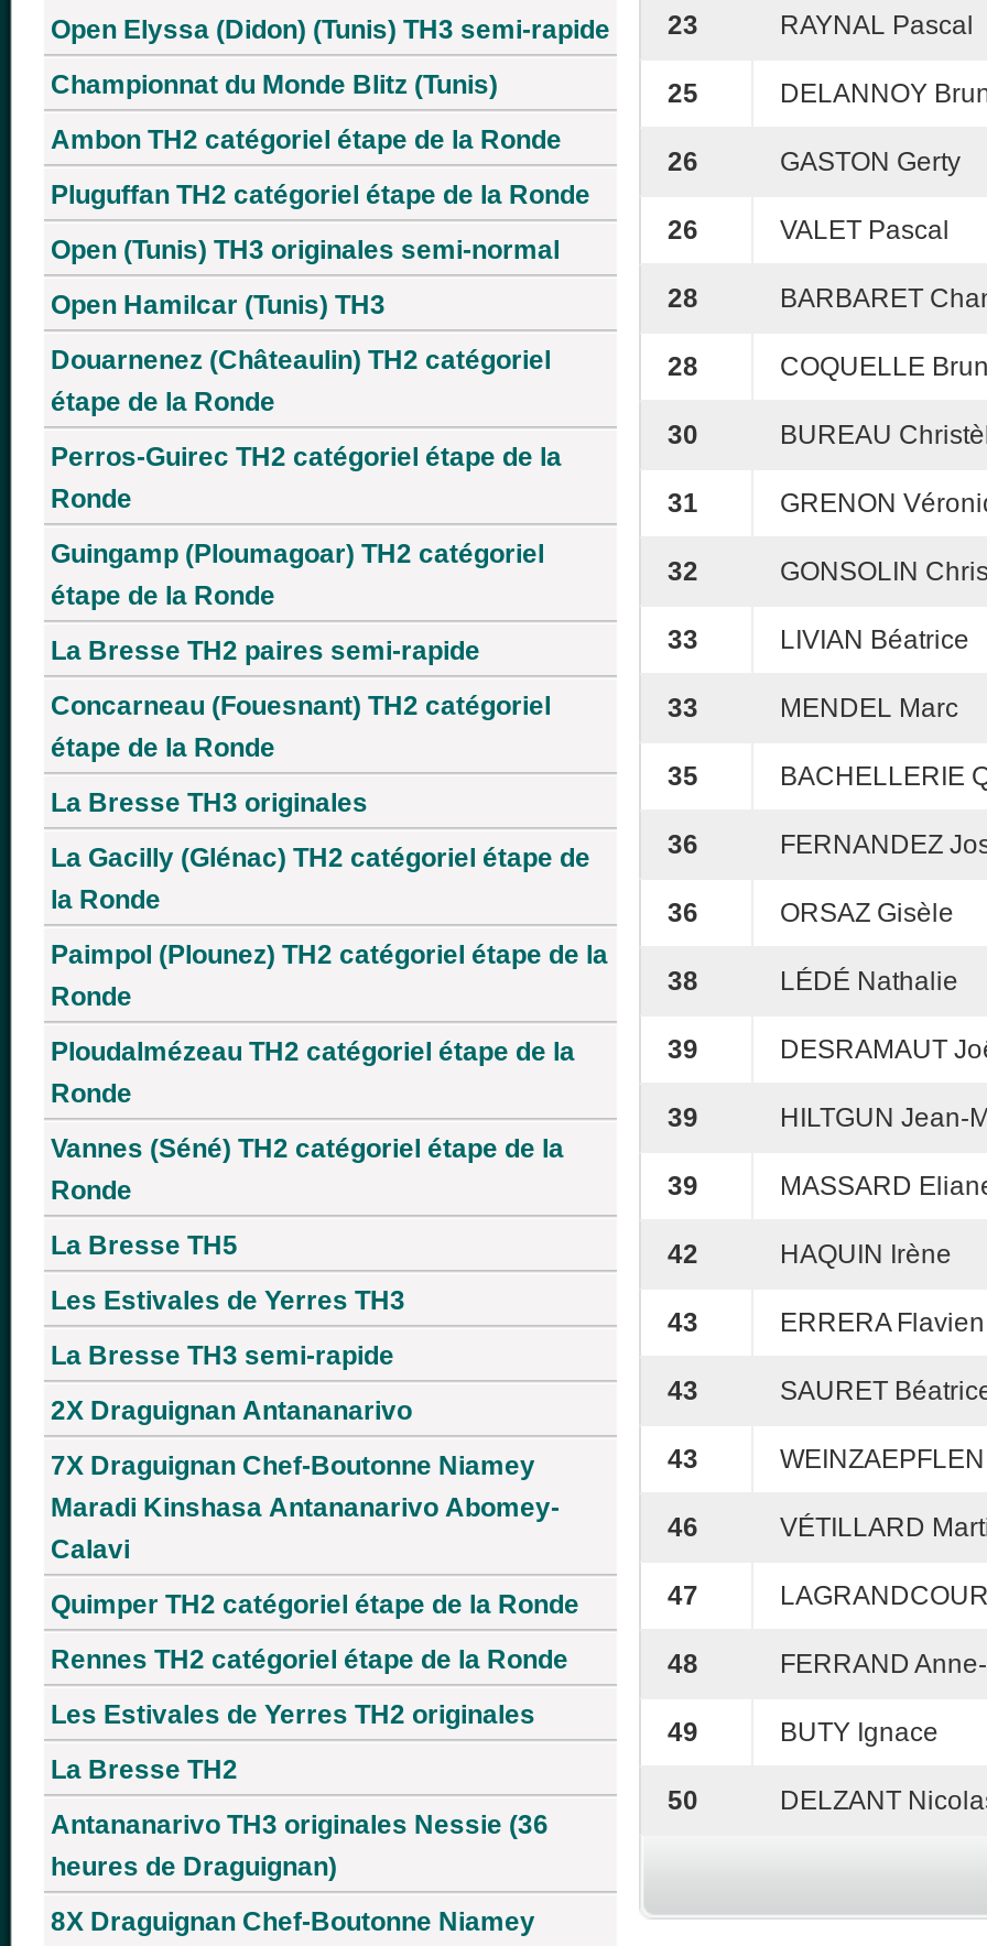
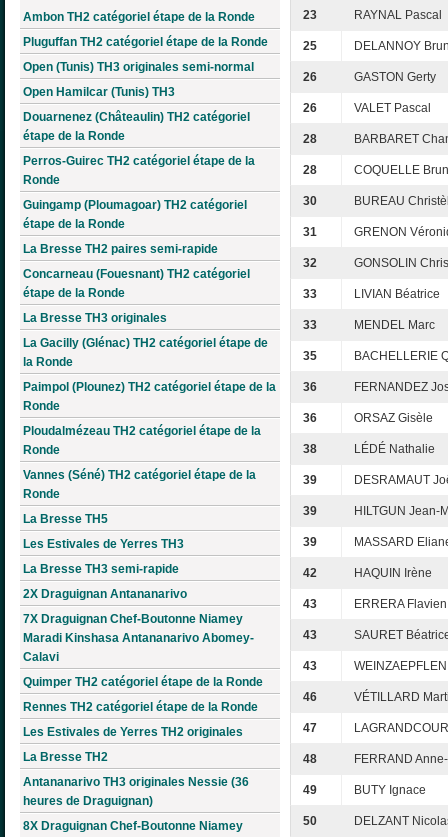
[51,15,610,101] Open Elyssa (Didon) (Tunis) TH3 semi-rapide | Championnat du Monde Blitz (Tunis) -> none

